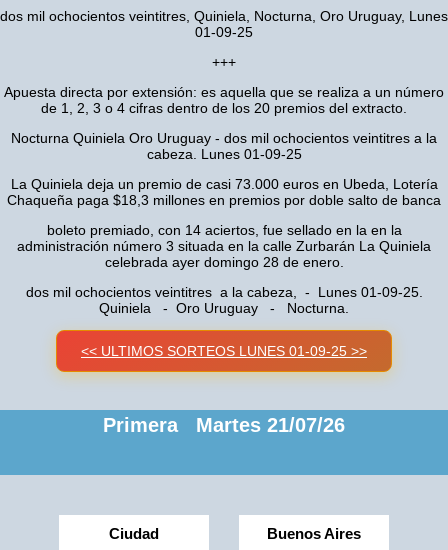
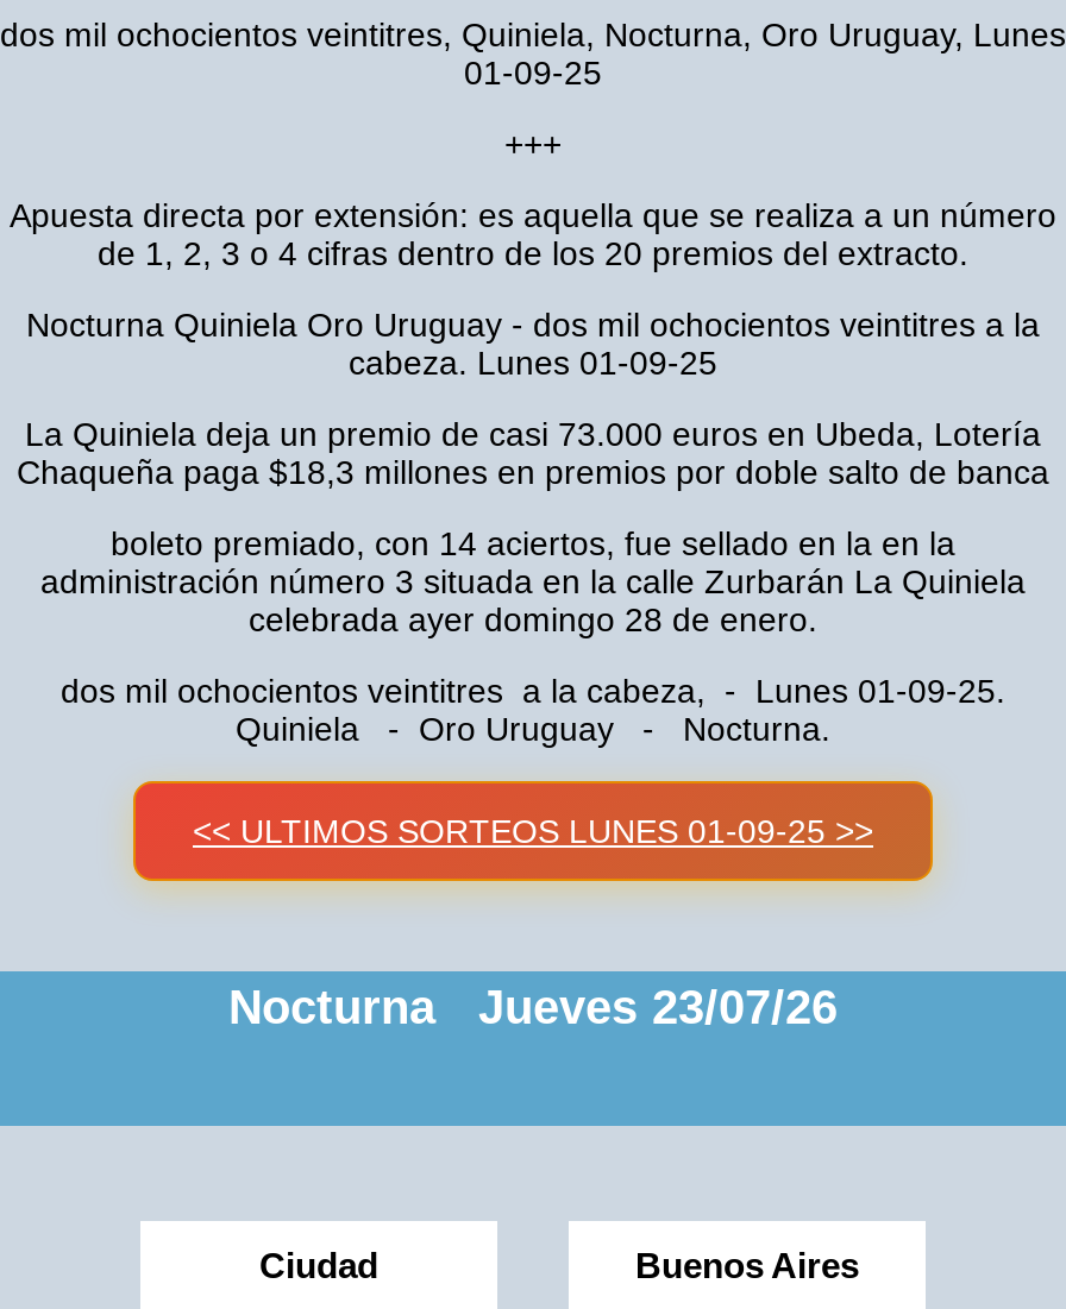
[103,414,345,436] Primera Martes 21/07/26 -> [228,981,838,1033] Nocturna Jueves 23/07/26

